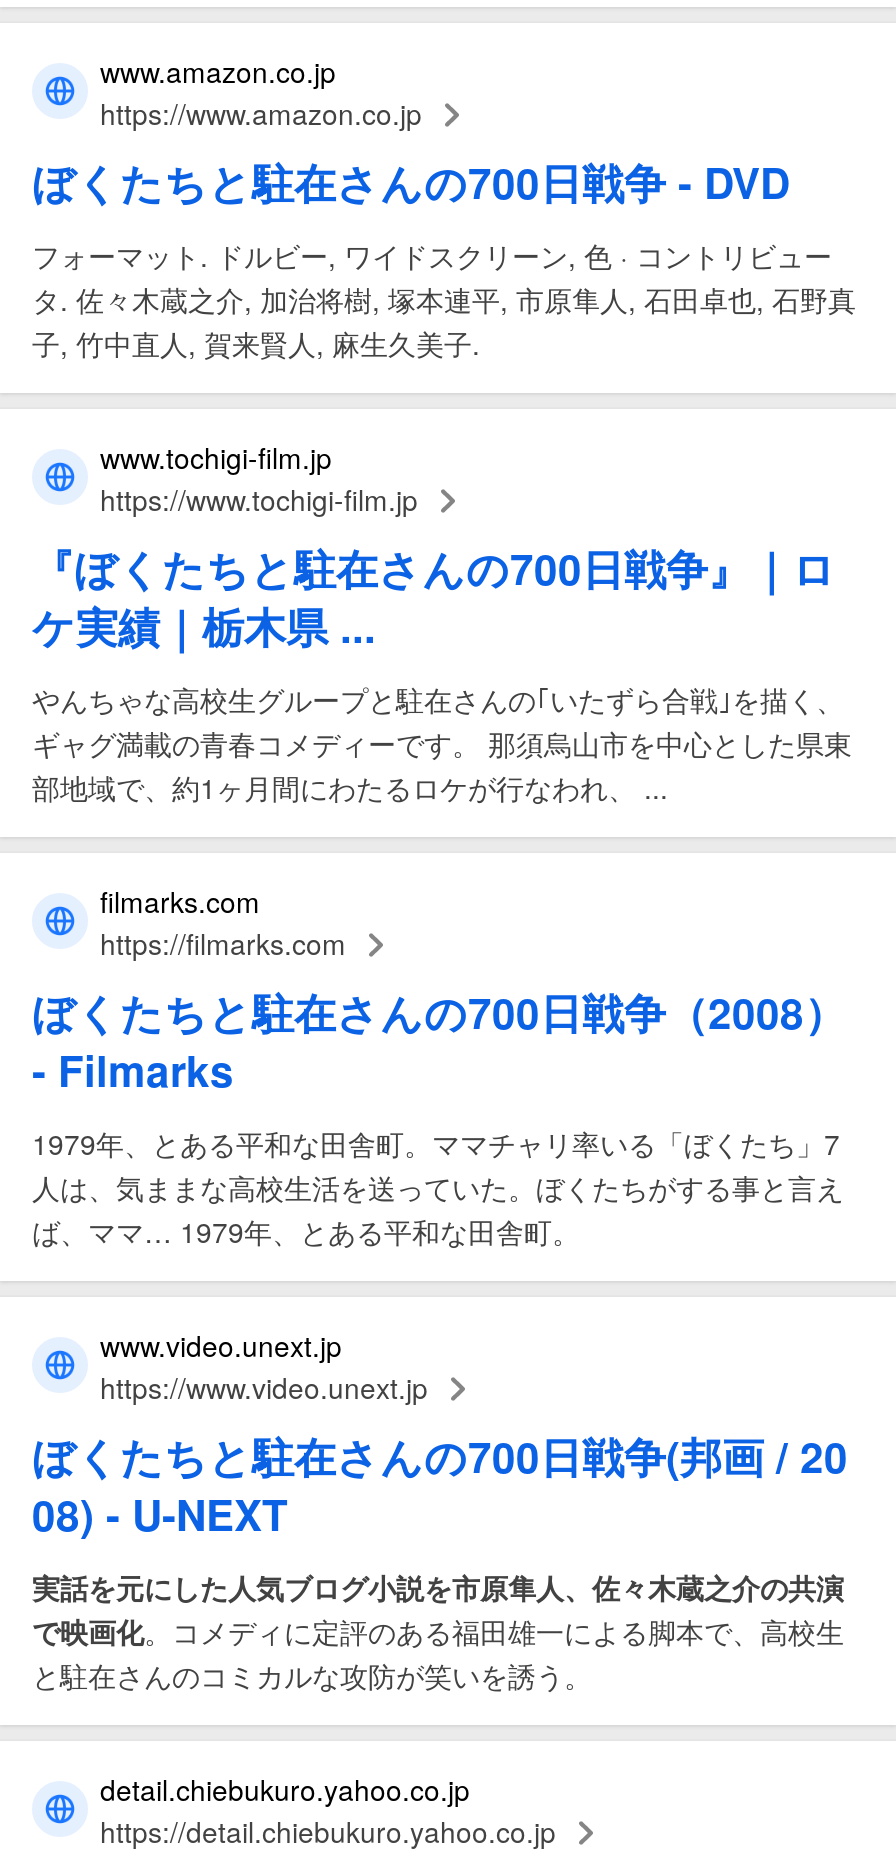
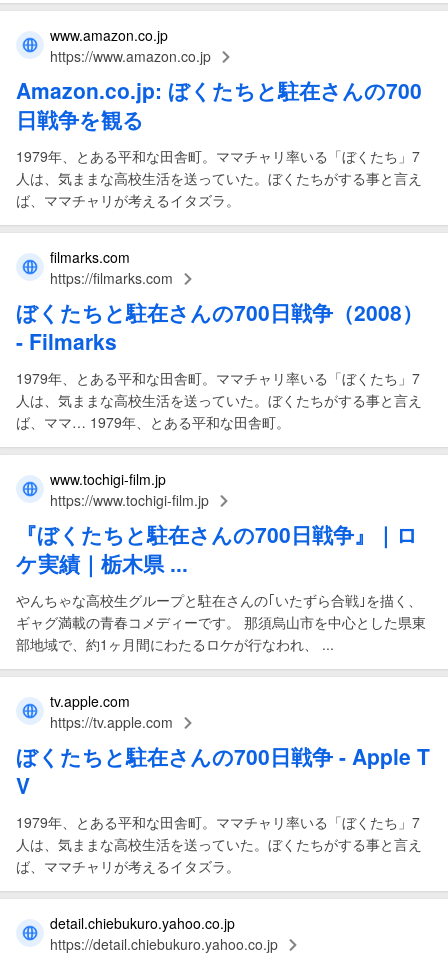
[32,151,856,363] ぼくたちと駐在さんの700日戦争- DVD | フォーマット. ドルビー, ワイドスクリーン, 色 · コントリビュー | タ. 佐々木蔵之介, 加治将樹, 塚本連平, 市原隼人, 石田卓也, 石野真 | 子, 竹中直人, 賀来賢人, 麻生久美子. -> [16,75,422,210] Amazon.co.jp:ぼくたちと駐在さんの700 | 日戦争を観る | 1979年、とある平和な田舎町。ママチャリ率いる「ぼくたち」7 | 人は、気ままな高校生活を送っていた。ぼくたちがする事と言え | ば、ママチャリが考えるイタズラ。
moved [32,437,852,807] -> [16,469,426,654]: www.tochigi-film.jp | https://www.tochigi-film.jp | 『ぼくたちと駐在さんの700日戦争』｜ロ | ケ実績｜栃木県 ... | やんちゃな高校生グループと駐在さんの｢いたずら合戦｣を描く、 | ギャグ満載の青春コメディーです。 那須烏山市を中心とした県東 | 部地域で、約1ヶ月間にわたるロケが行なわれ、 ...
moved [32,881,846,1251] -> [16,247,423,432]: filmarks.com | https://filmarks.com | ぼくたちと駐在さんの700日戦争（2008） | - Filmarks | 1979年、とある平和な田舎町。ママチャリ率いる「ぼくたち」7 | 人は、気ままな高校生活を送っていた。ぼくたちがする事と言え | ば、ママ… 1979年、とある平和な田舎町。
[32,1325,848,1695] www.video.unext.jp | https://www.video.unext.jp | ぼくたちと駐在さんの700日戦争(邦画 / 20 | 08) - U-NEXT | 実話を元にした人気ブログ小説を市原隼人、佐々木蔵之介の共演 | で映画化。コメディに定評のある福田雄一による脚本で、高校生 | と駐在さんのコミカルな攻防が笑いを誘う。 -> [16,691,430,876] tv.apple.com | https://tv.apple.com | ぼくたちと駐在さんの700日戦争- Apple T | V | 1979年、とある平和な田舎町。ママチャリ率いる「ぼくたち」7 | 人は、気ままな高校生活を送っていた。ぼくたちがする事と言え | ば、ママチャリが考えるイタズラ。

